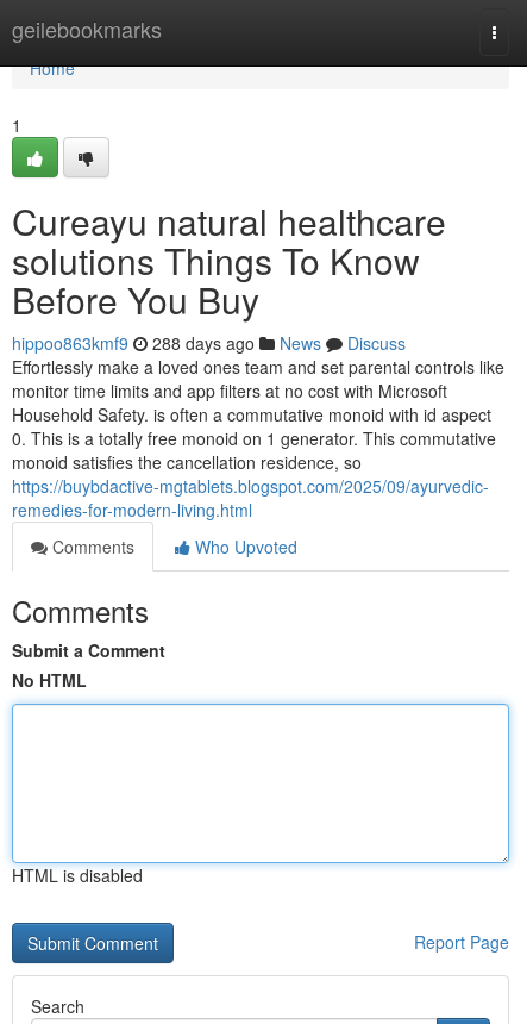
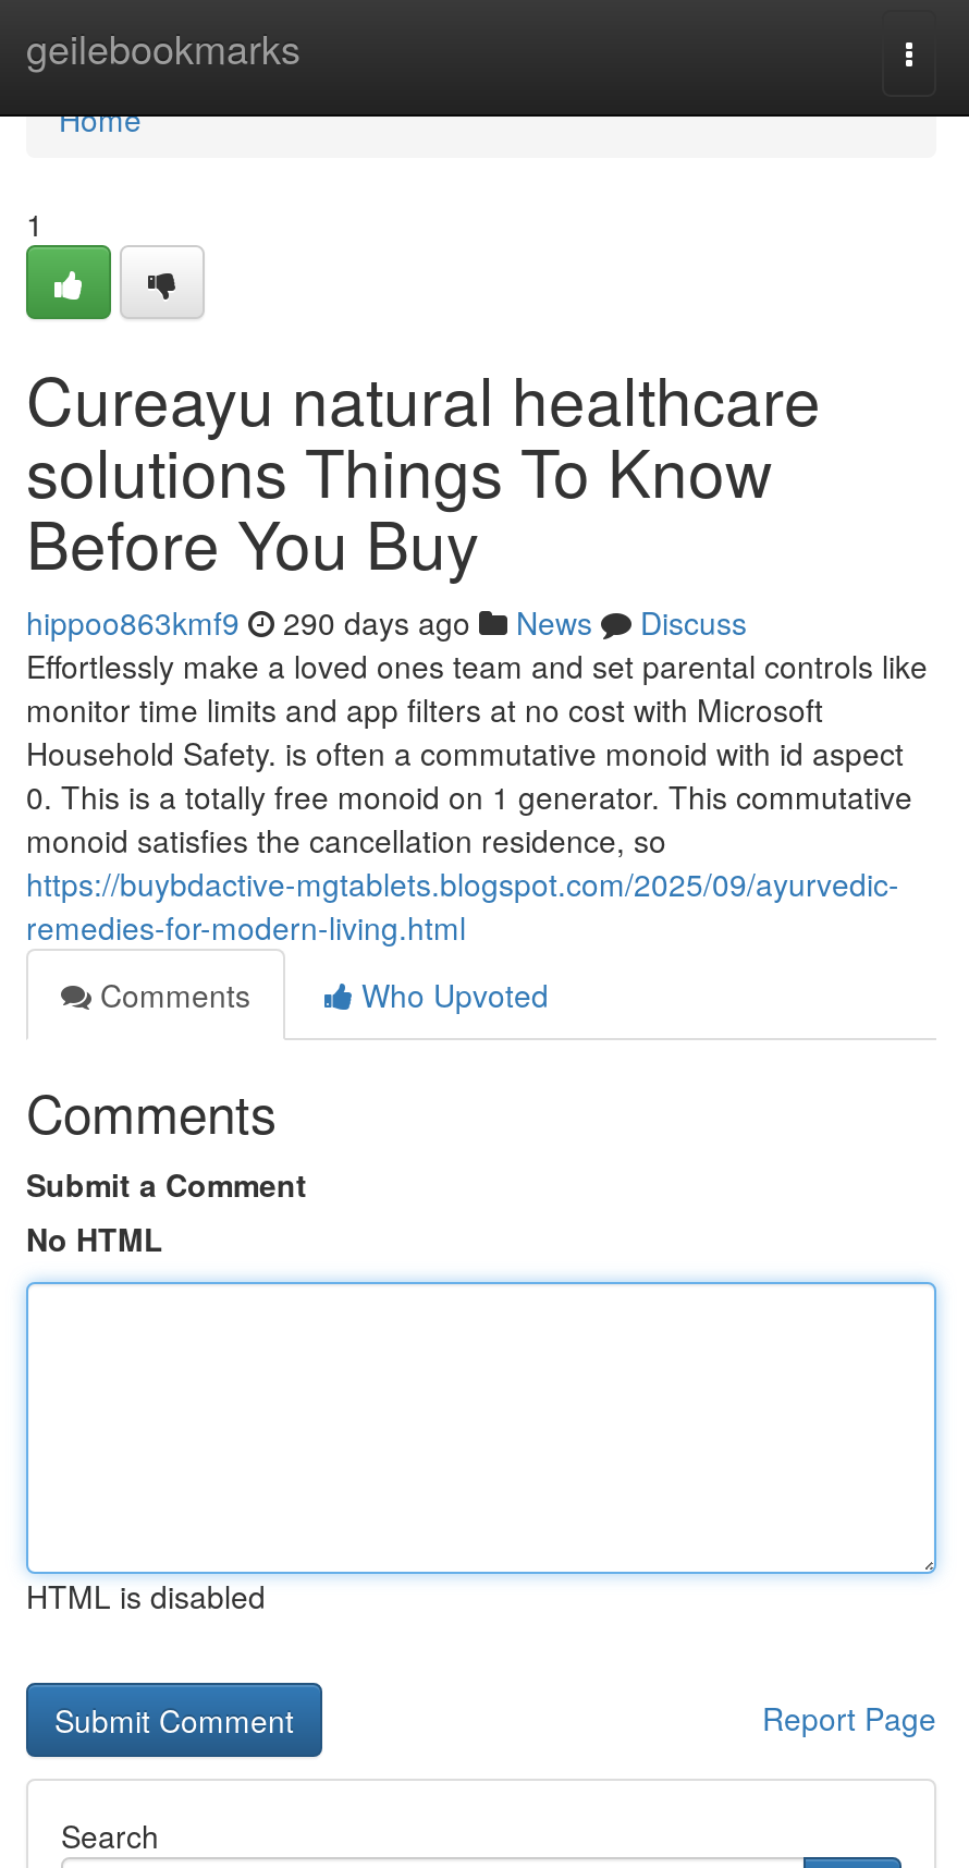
[12,331,406,355] hippoo863kmf9 288 days ago News Discuss -> [26,600,747,644] hippoo863kmf9 290 days ago News Discuss

